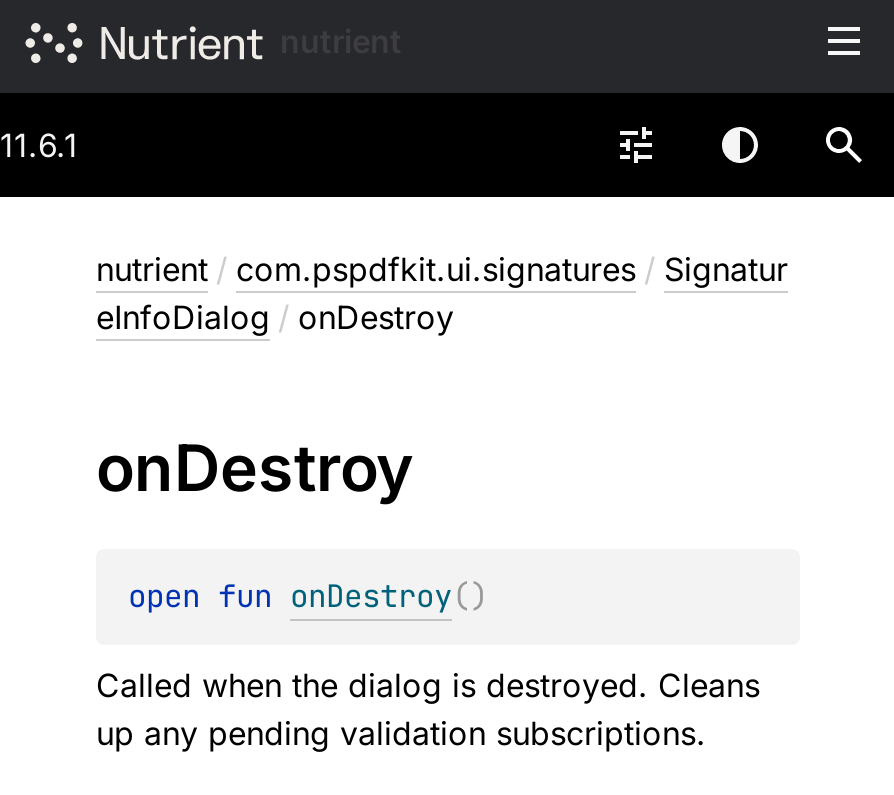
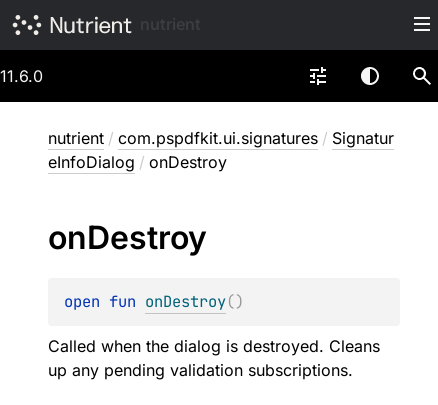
[0,125,78,165] 11.6.1 -> [0,66,43,86] 11.6.0

